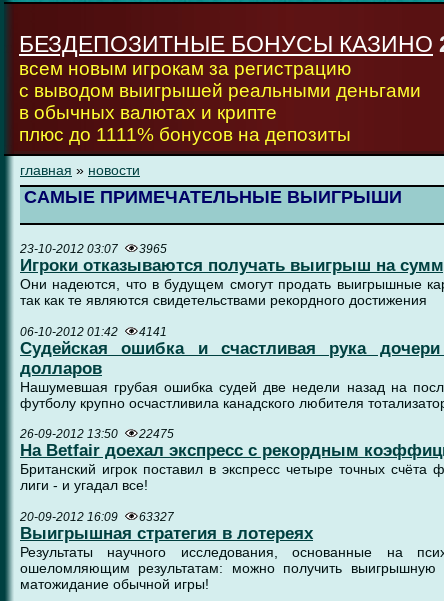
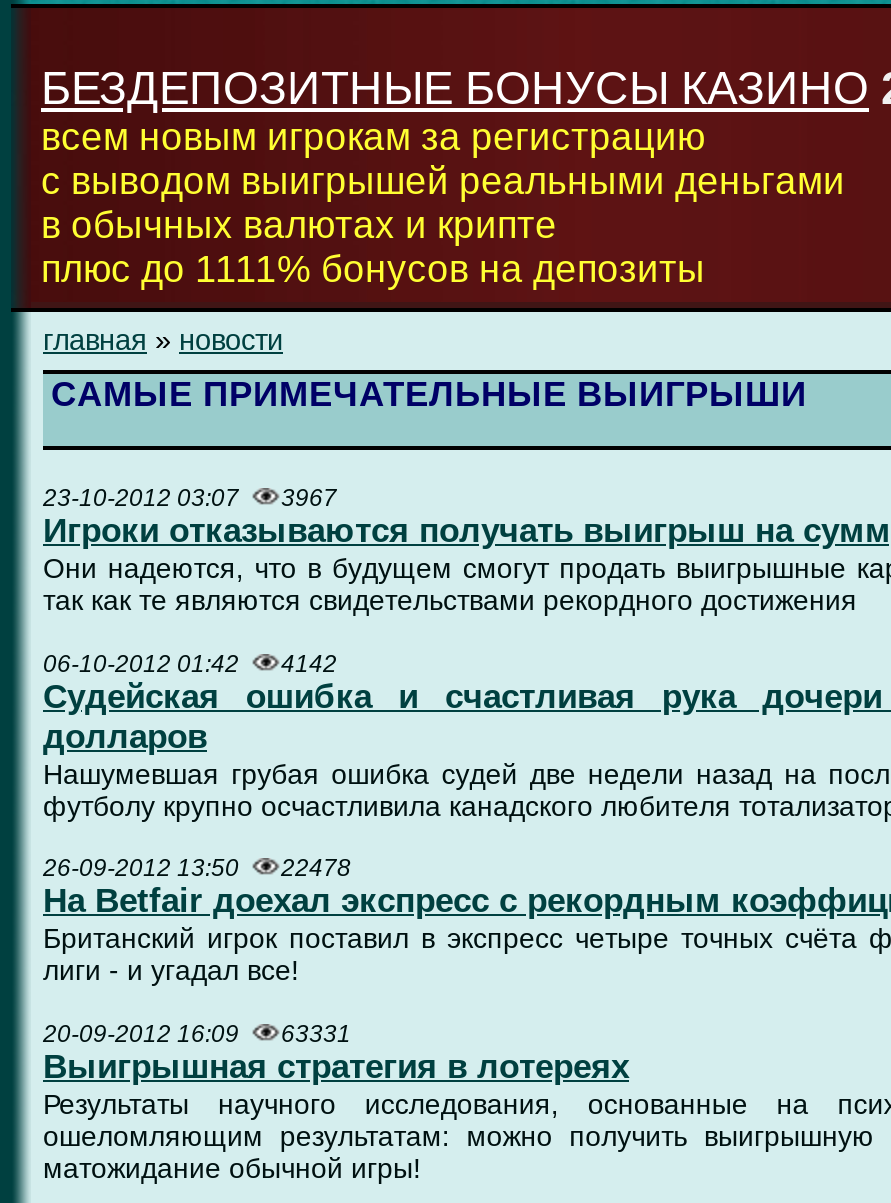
[20,242,167,256] 23-10-2012 03:07 3965 -> [43,484,337,512] 23-10-2012 03:07 3967
[20,325,167,339] 06-10-2012 01:42 4141 -> [43,649,337,677] 06-10-2012 01:42 4142
[20,427,174,441] 26-09-2012 13:50 22475 -> [43,855,351,883] 26-09-2012 13:50 22478
[20,510,174,524] 20-09-2012 16:09 63327 -> [43,1020,351,1048] 20-09-2012 16:09 63331

